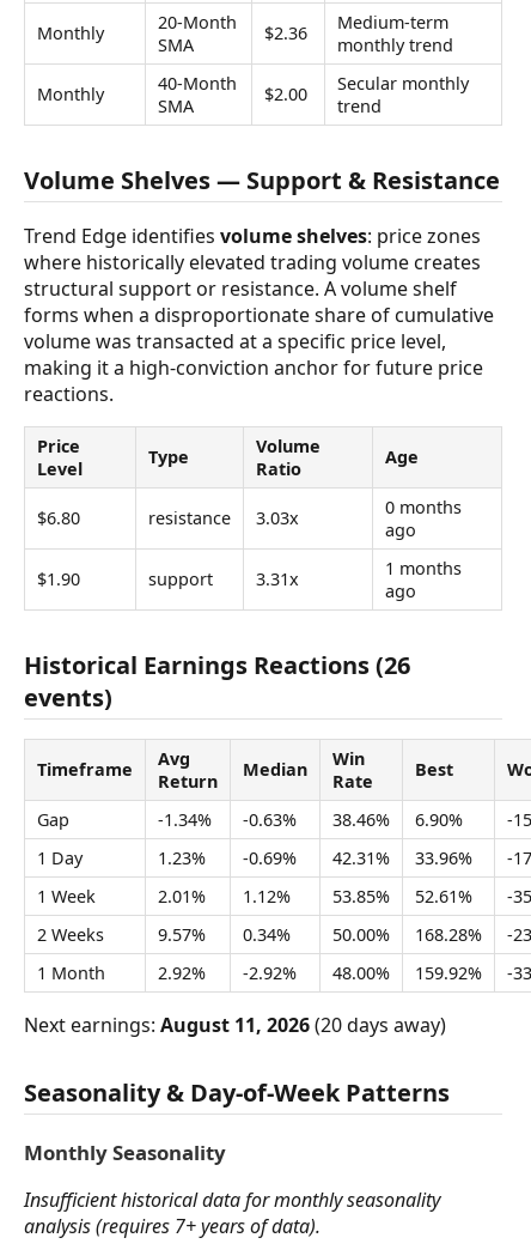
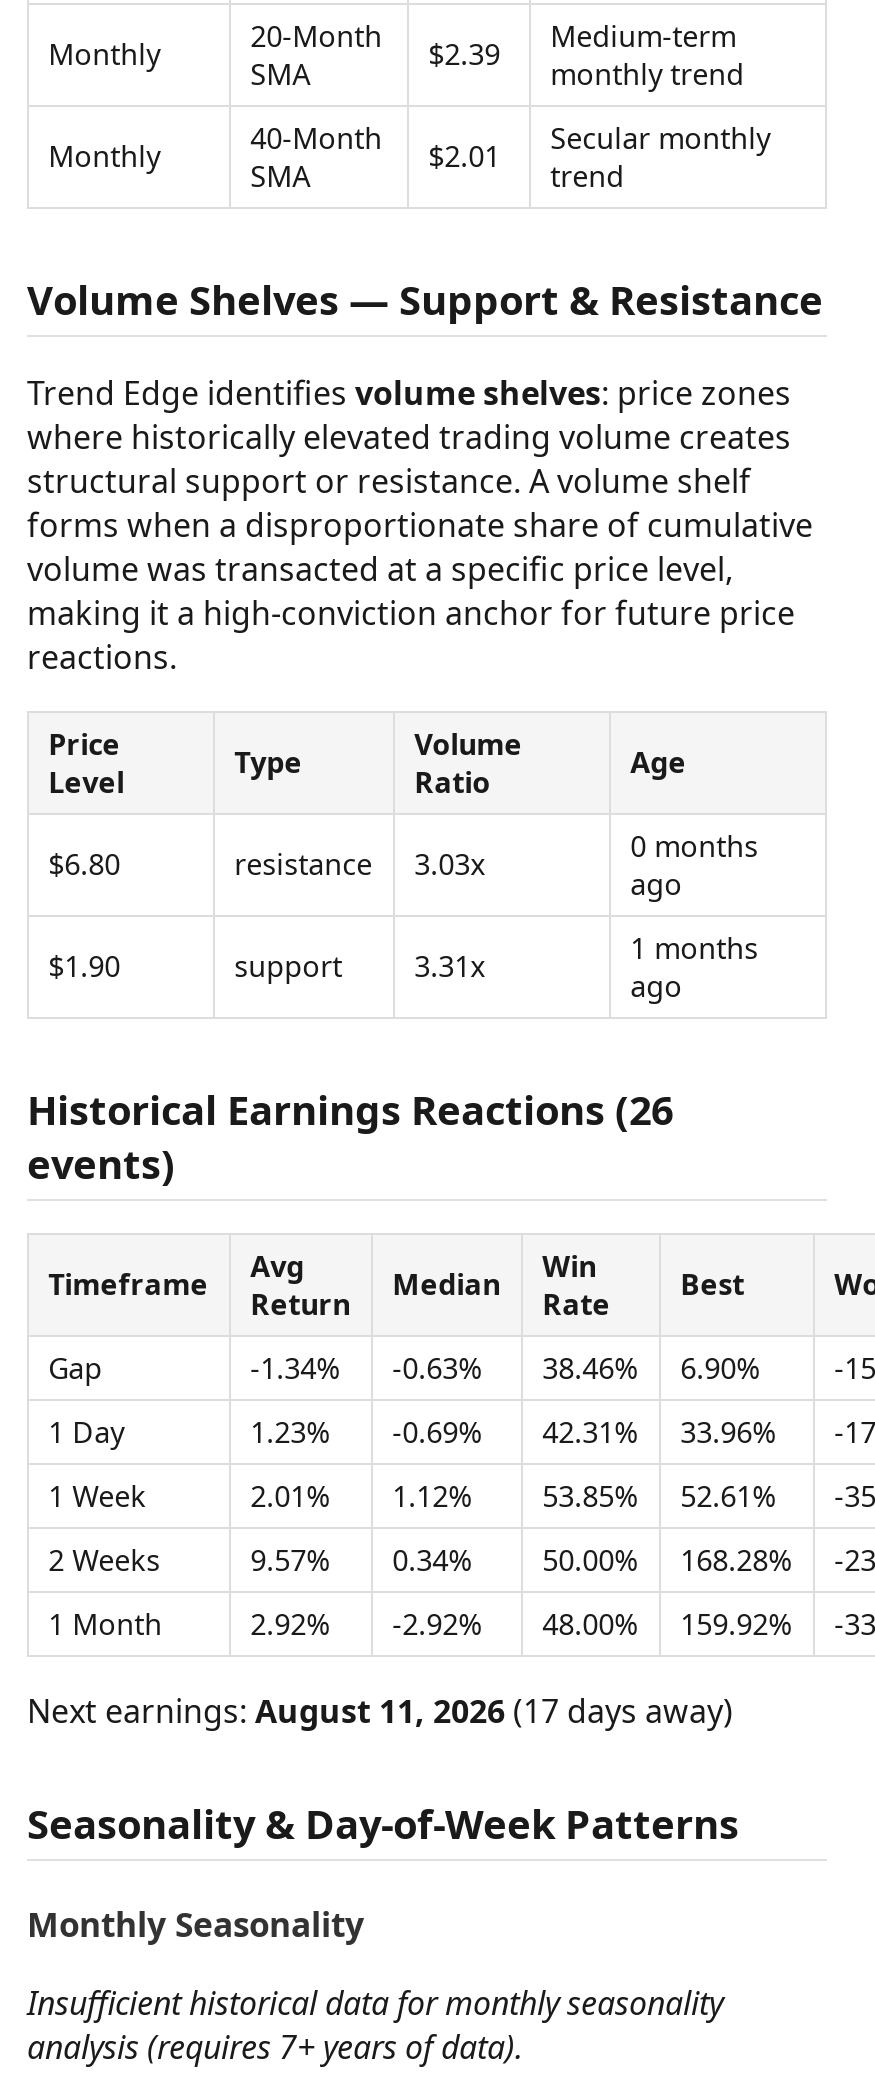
[157,11,448,44] 20-Month $2.36 Medium-term -> [250,17,736,73] 20-Month $2.39 Medium-term
[157,72,468,105] 40-Month $2.00 Secular monthly -> [250,119,770,175] 40-Month $2.01 Secular monthly
[24,1012,446,1038] Next earnings: August 11, 2026 (20 days away) -> [27,1689,733,1733] Next earnings: August 11, 2026 (17 days away)

